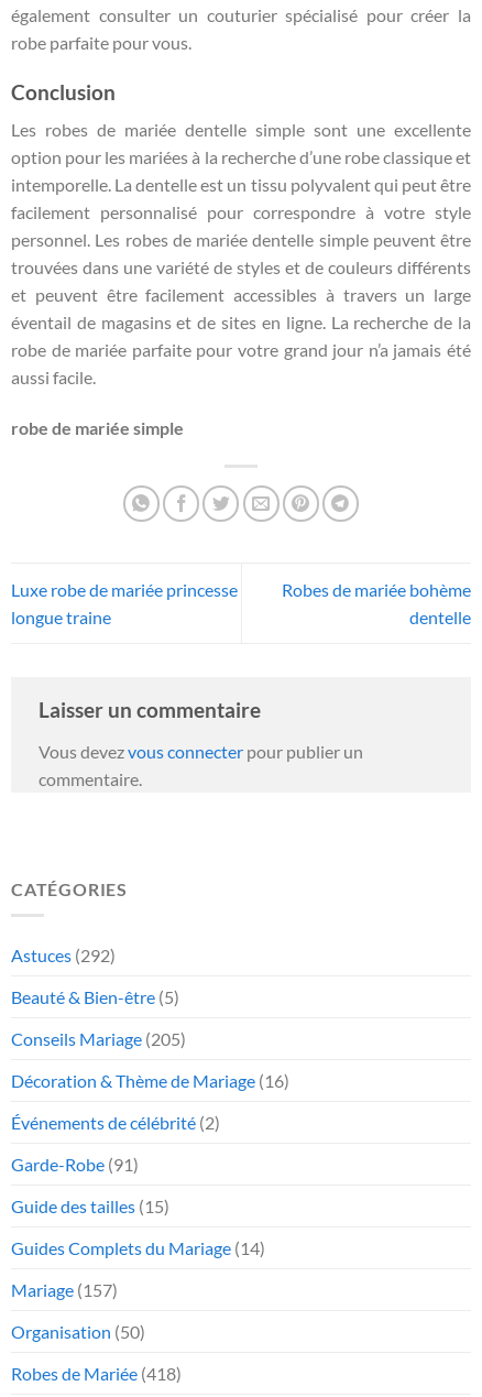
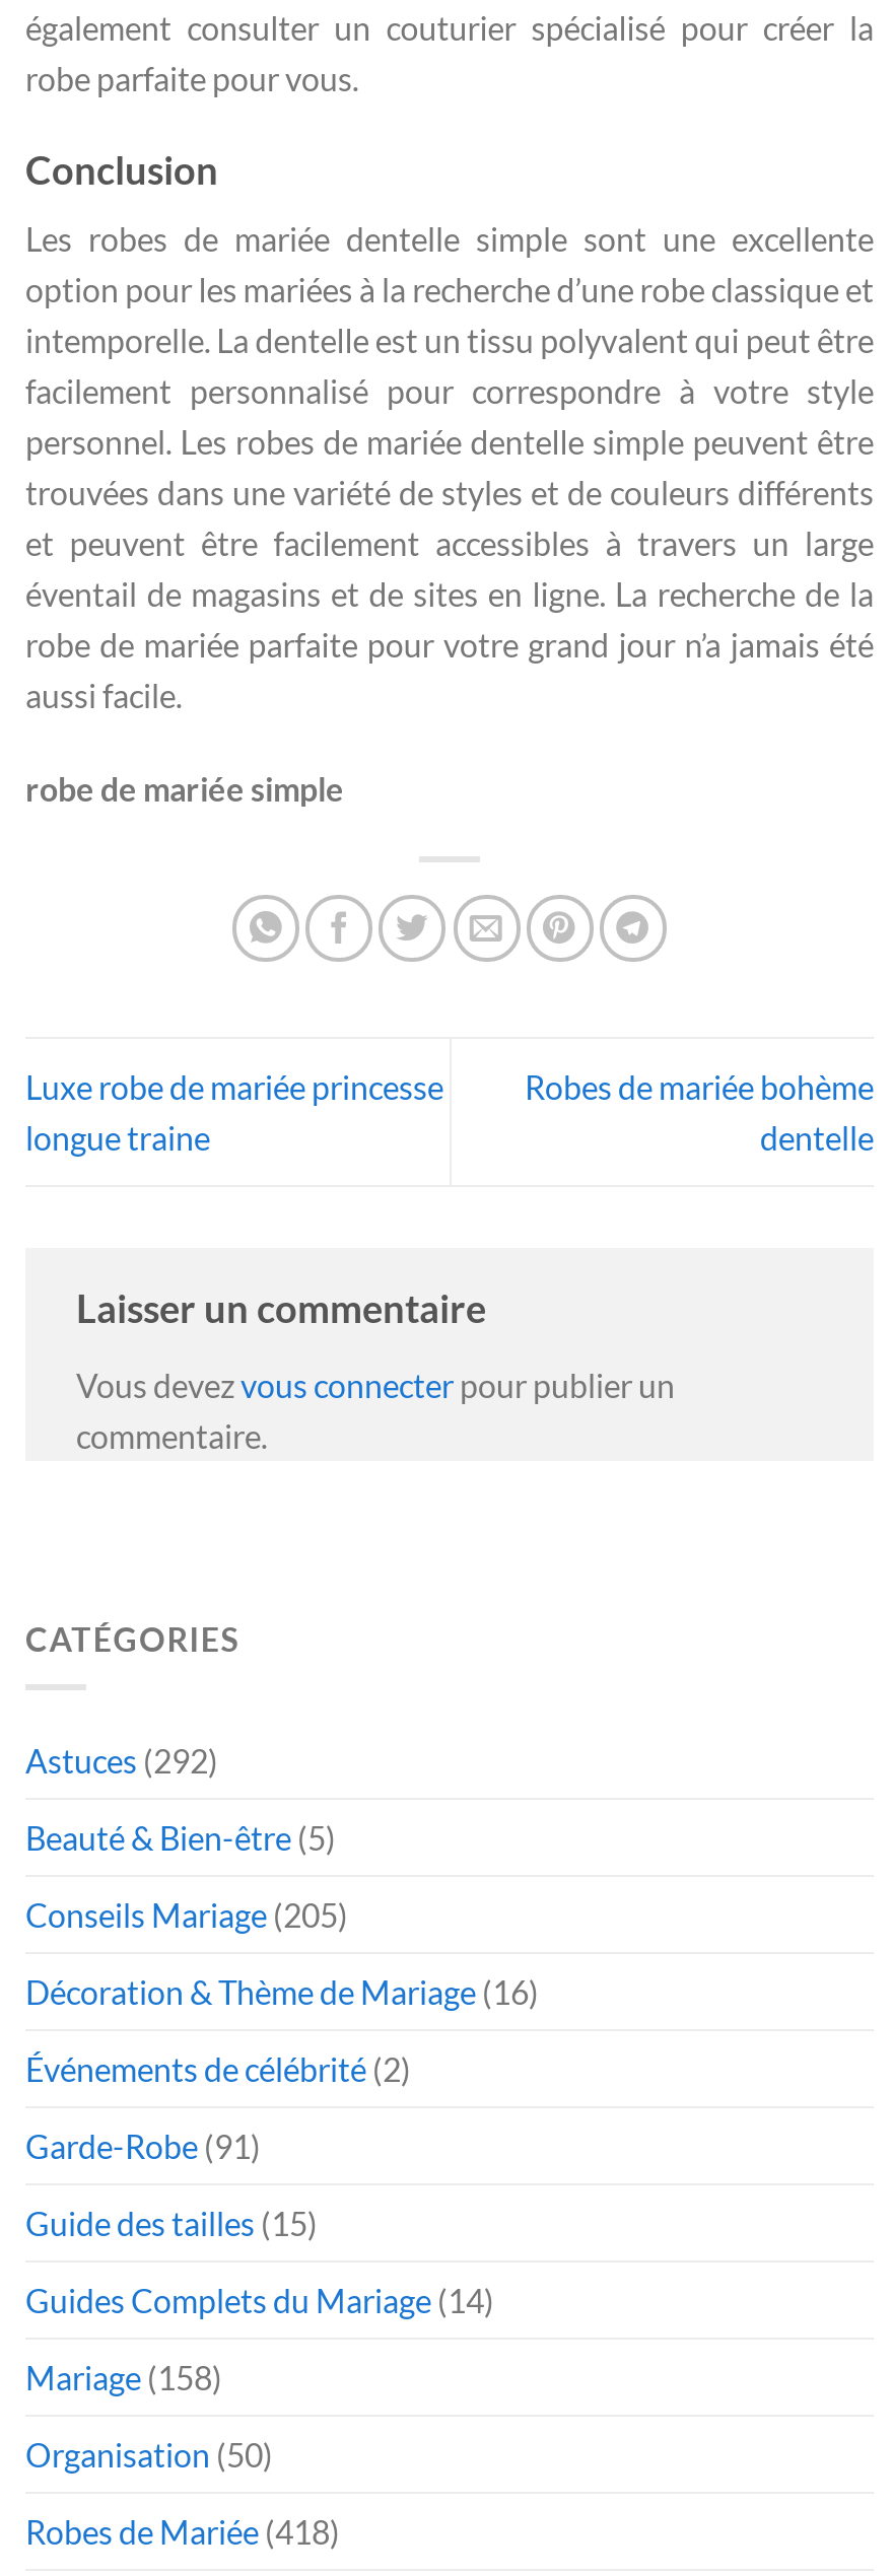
[11,1279,118,1300] Mariage (157) -> [25,2358,222,2397] Mariage (158)

